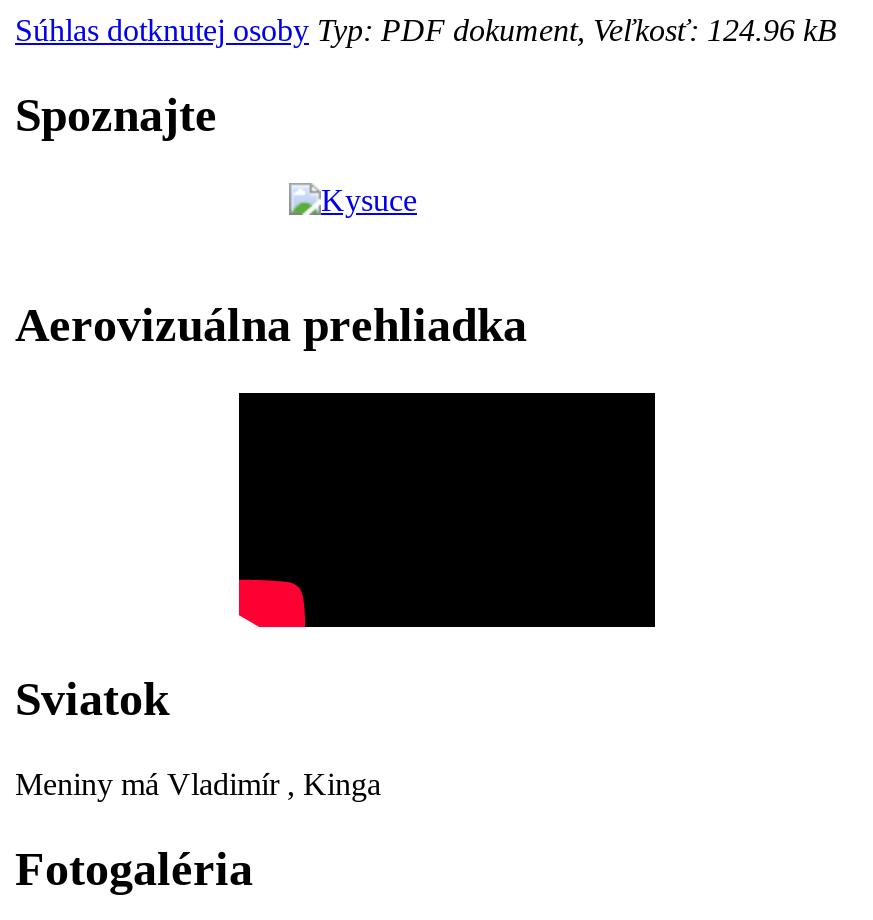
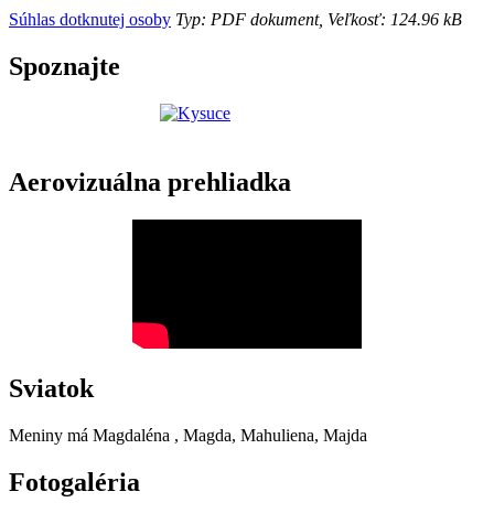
[15,768,381,802] Meniny má Vladimír , Kinga -> [9,426,367,445] Meniny má Magdaléna , Magda, Mahuliena, Majda

